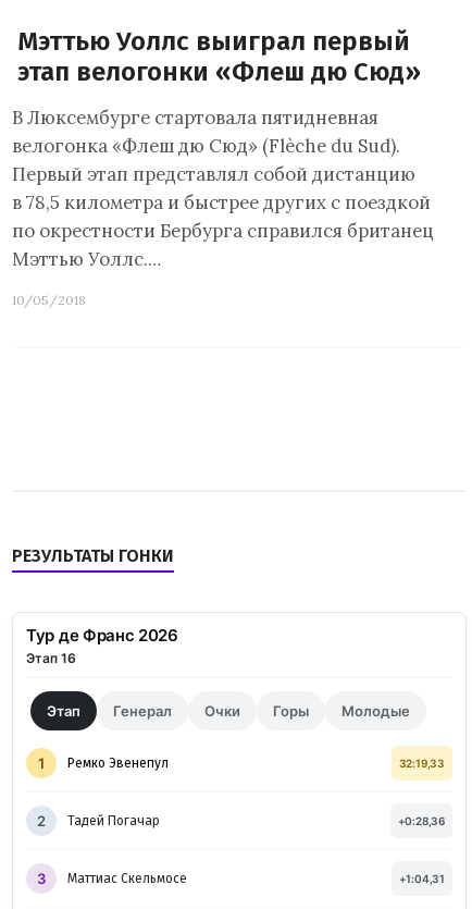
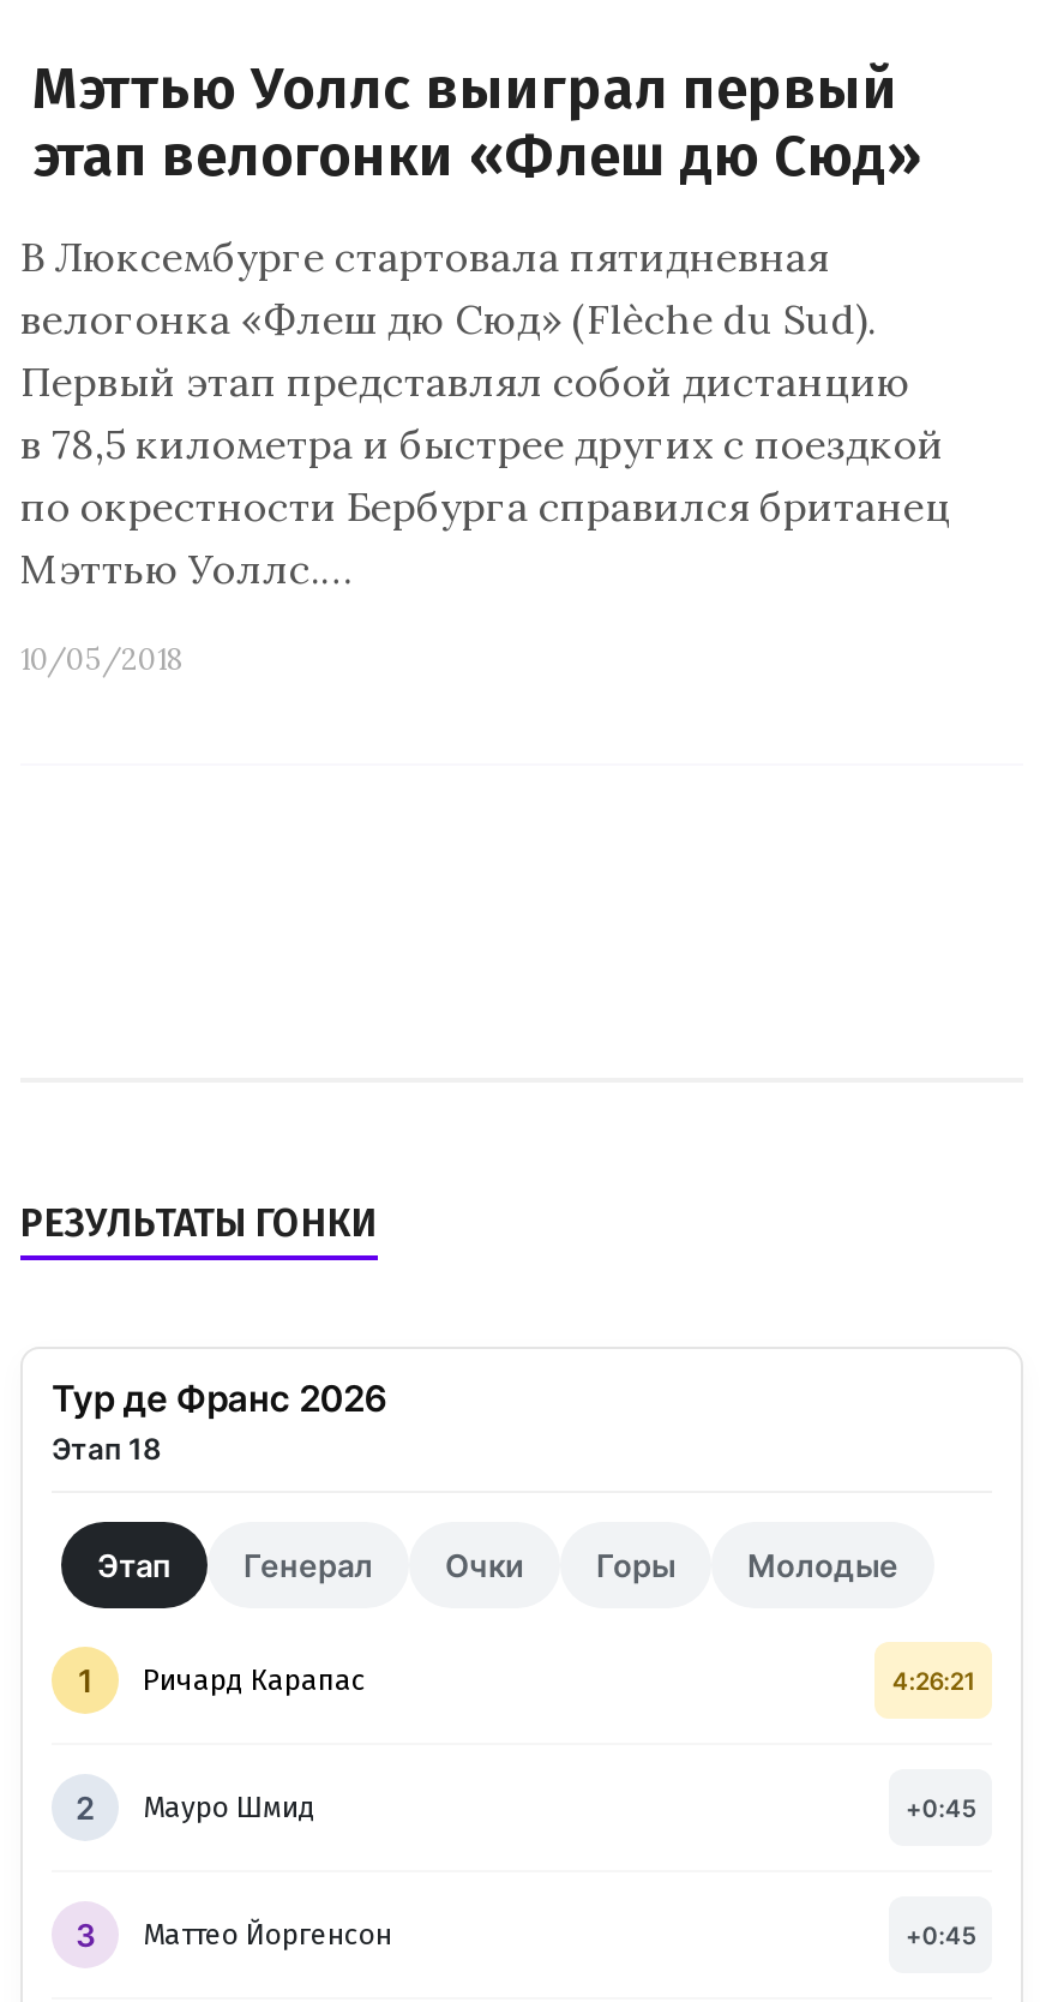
[26,650,76,666] Этап 16 -> [52,1431,162,1467] Этап 18
[67,756,445,771] Ремко Эвенепул | 32:19,33 -> [143,1664,975,1697] Ричард Карапас | 4:26:21
[67,813,445,828] Тадей Погачар | +0:28,36 -> [143,1791,975,1824] Мауро Шмид | +0:45
[67,871,445,886] Маттиас Скельмосе | +1:04,31 -> [143,1918,975,1952] Маттео Йоргенсон | +0:45

